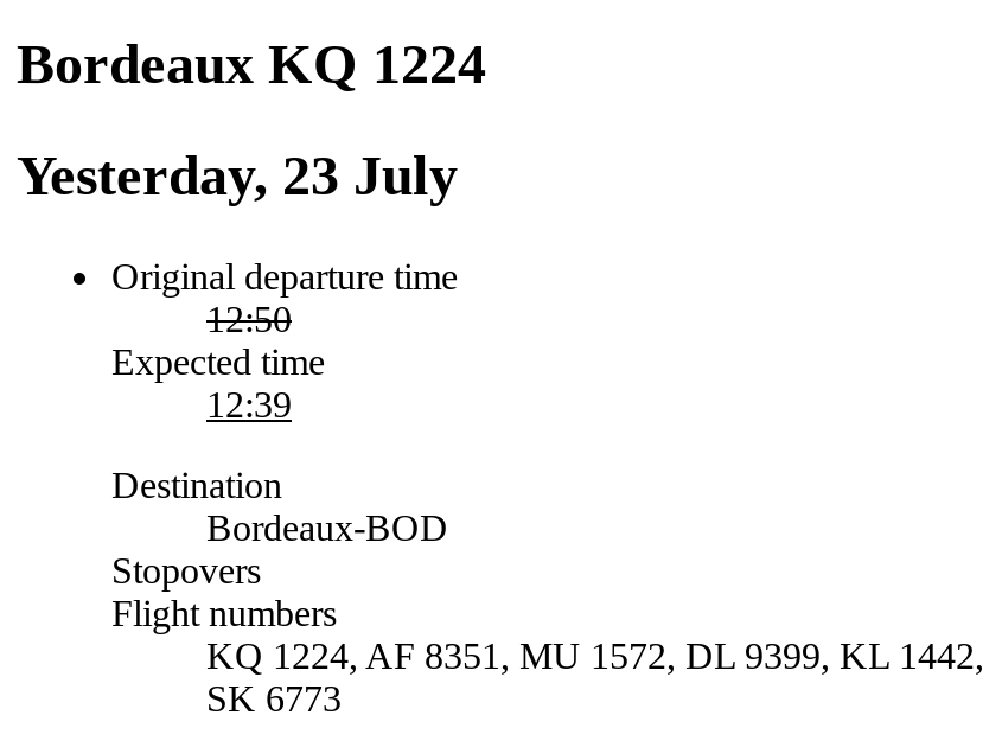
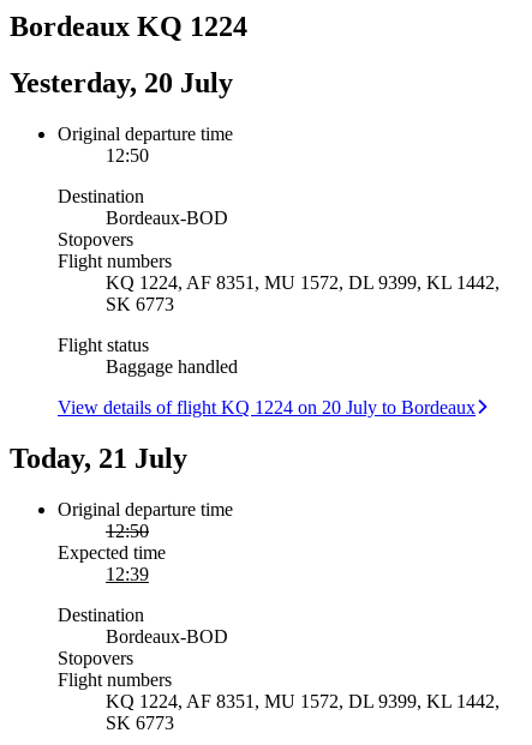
[17,144,458,206] Yesterday, 23 July -> [10,67,500,473] Yesterday, 20 July | Original departure time | 12:50 | Destination | Bordeaux-BOD | Stopovers | Flight numbers | KQ 1224, AF 8351, MU 1572, DL 9399, KL 1442, | SK 6773 | Flight status | Baggage handled | View details of flight KQ 1224 on 20 July to Bordeaux | Today, 21 July

